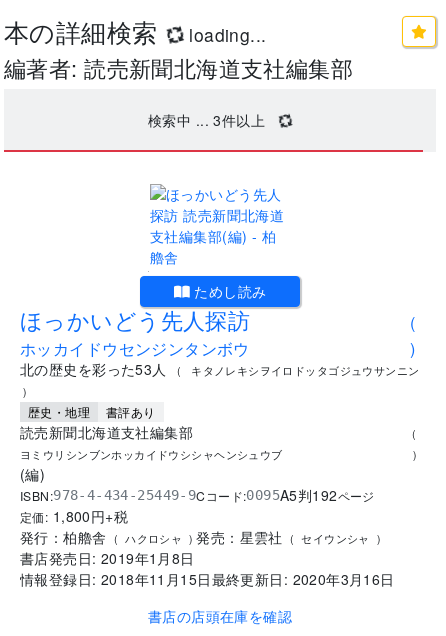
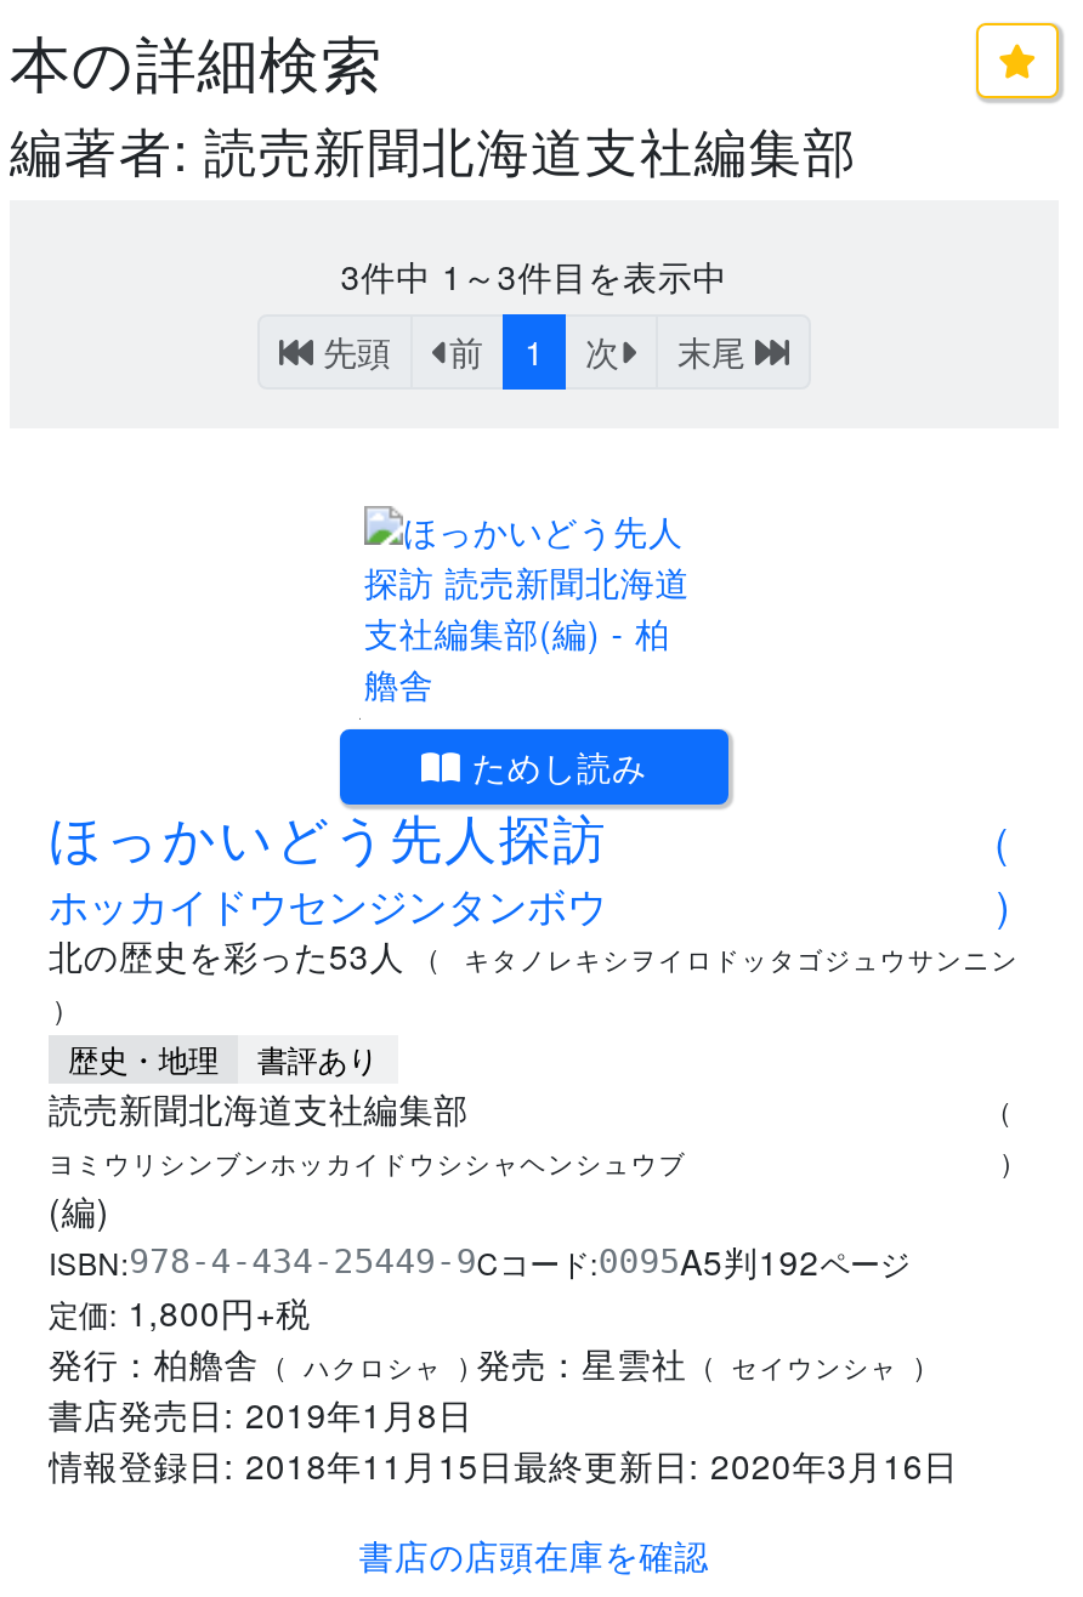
[184,22,267,47] loading... -> none
[148,110,265,130] 検索中 ... 3件以上 -> [313,251,755,375] 3件中1～3件目を表示中 | 先頭 | 前 | 1 | 次 | 末尾

